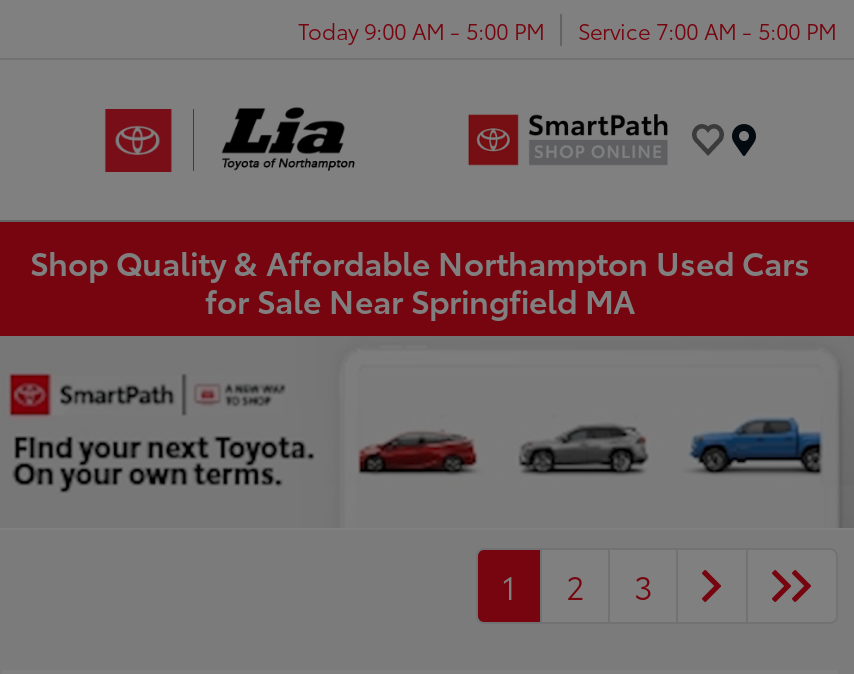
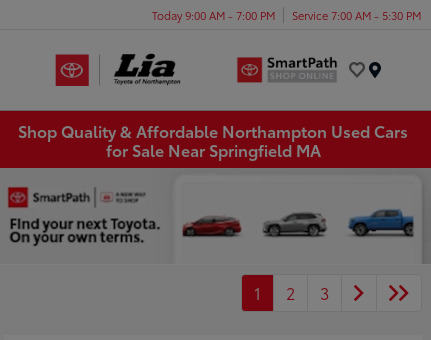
[298,13,544,45] Today 9:00 AM - 5:00 PM -> [152,6,275,22] Today 9:00 AM - 7:00 PM
[578,13,836,45] Service 7:00 AM - 5:00 PM -> [292,6,421,22] Service 7:00 AM - 5:30 PM

